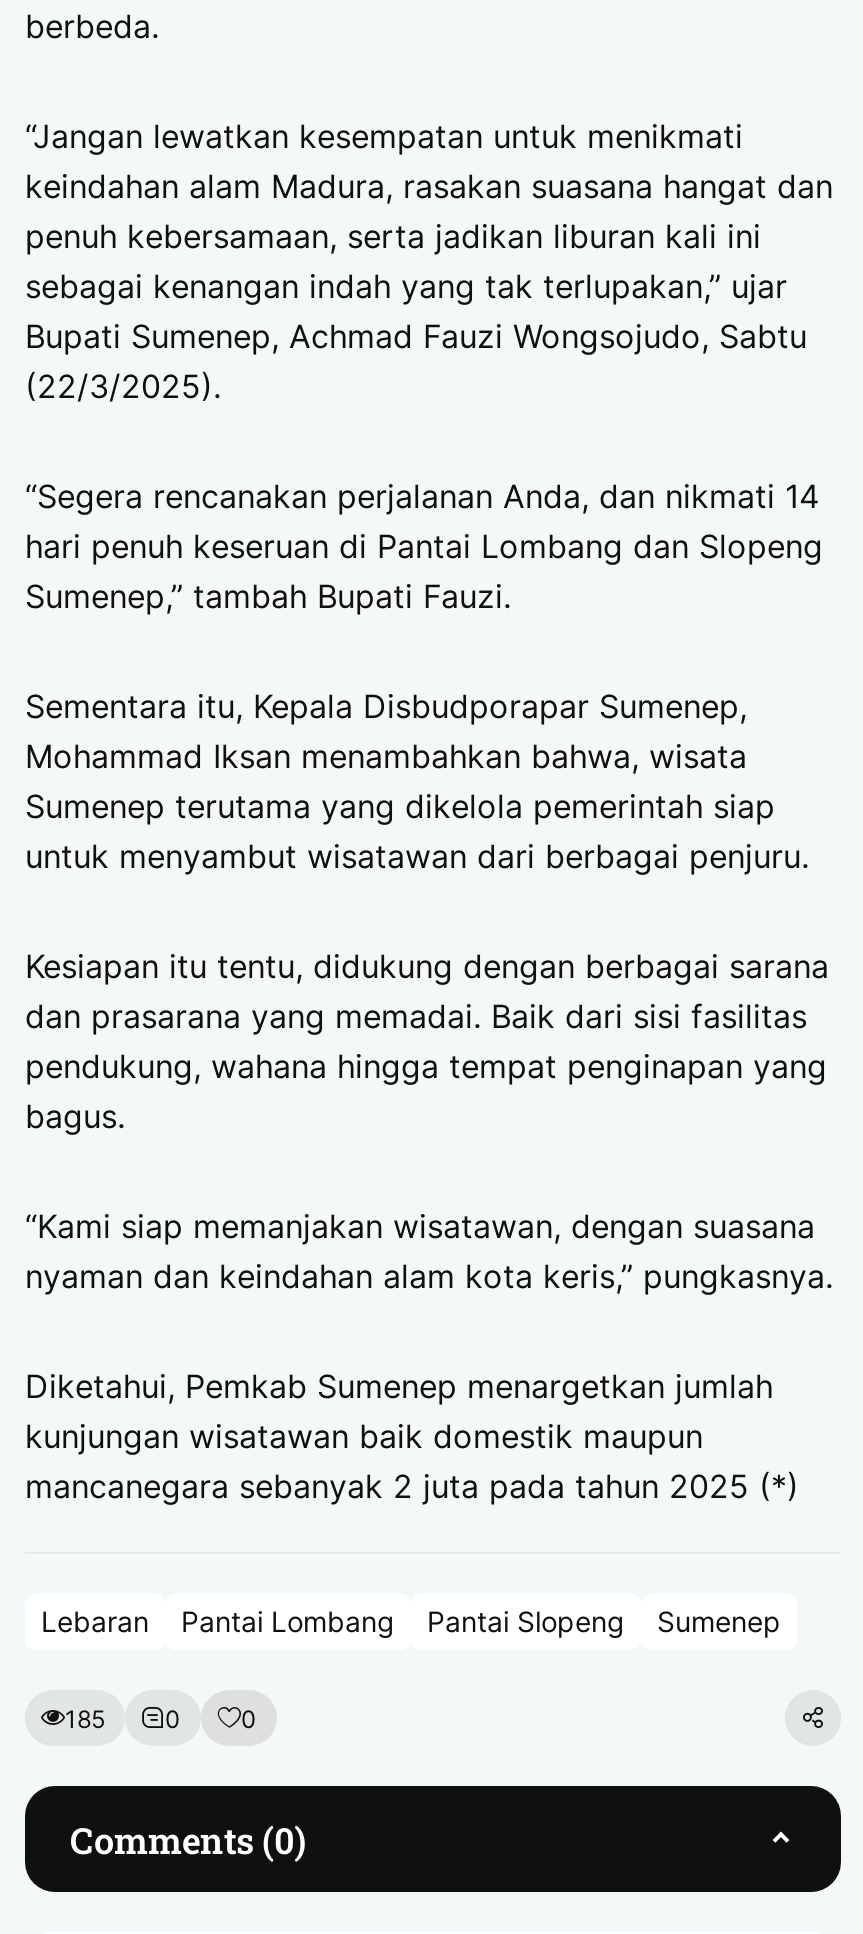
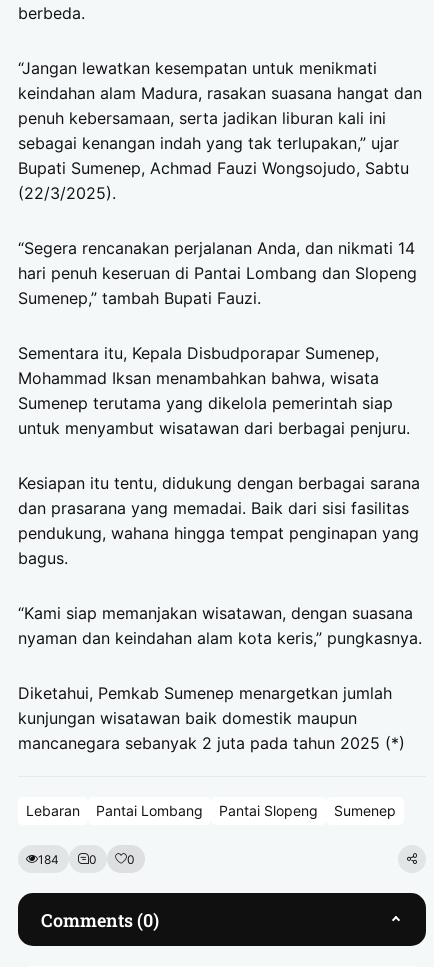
[65,1703,257,1733] 185 0 0 -> [38,852,135,867] 184 0 0

